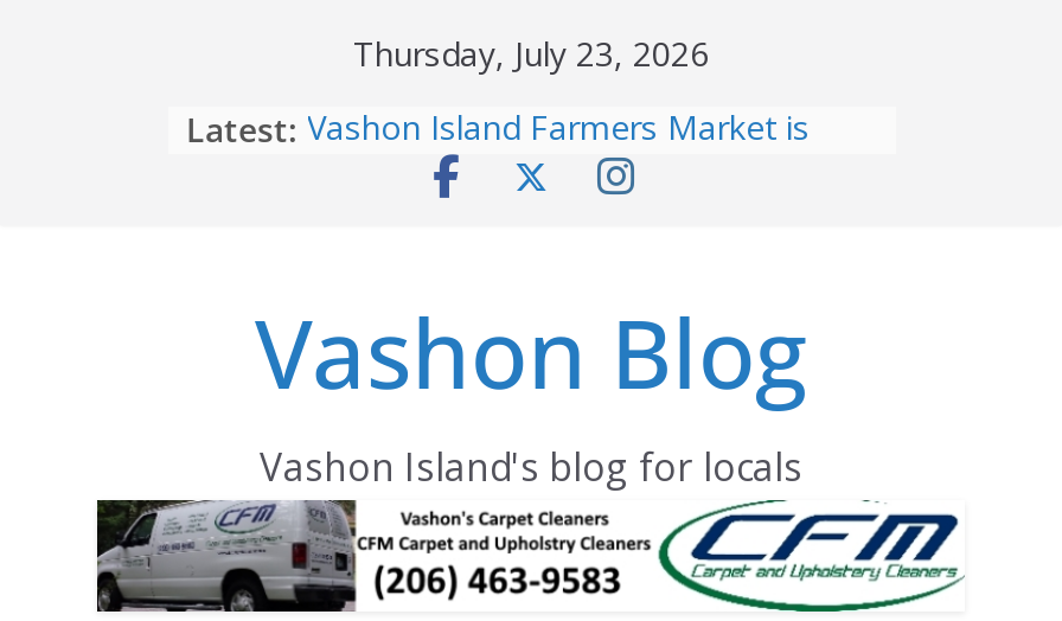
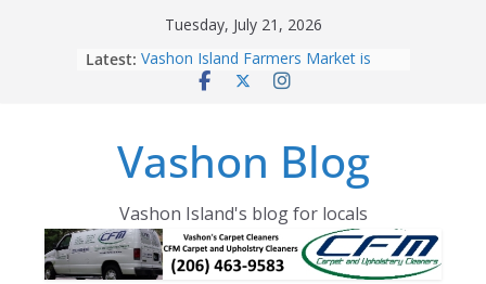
[353,31,709,76] Thursday, July 23, 2026 -> [164,14,322,35] Tuesday, July 21, 2026

